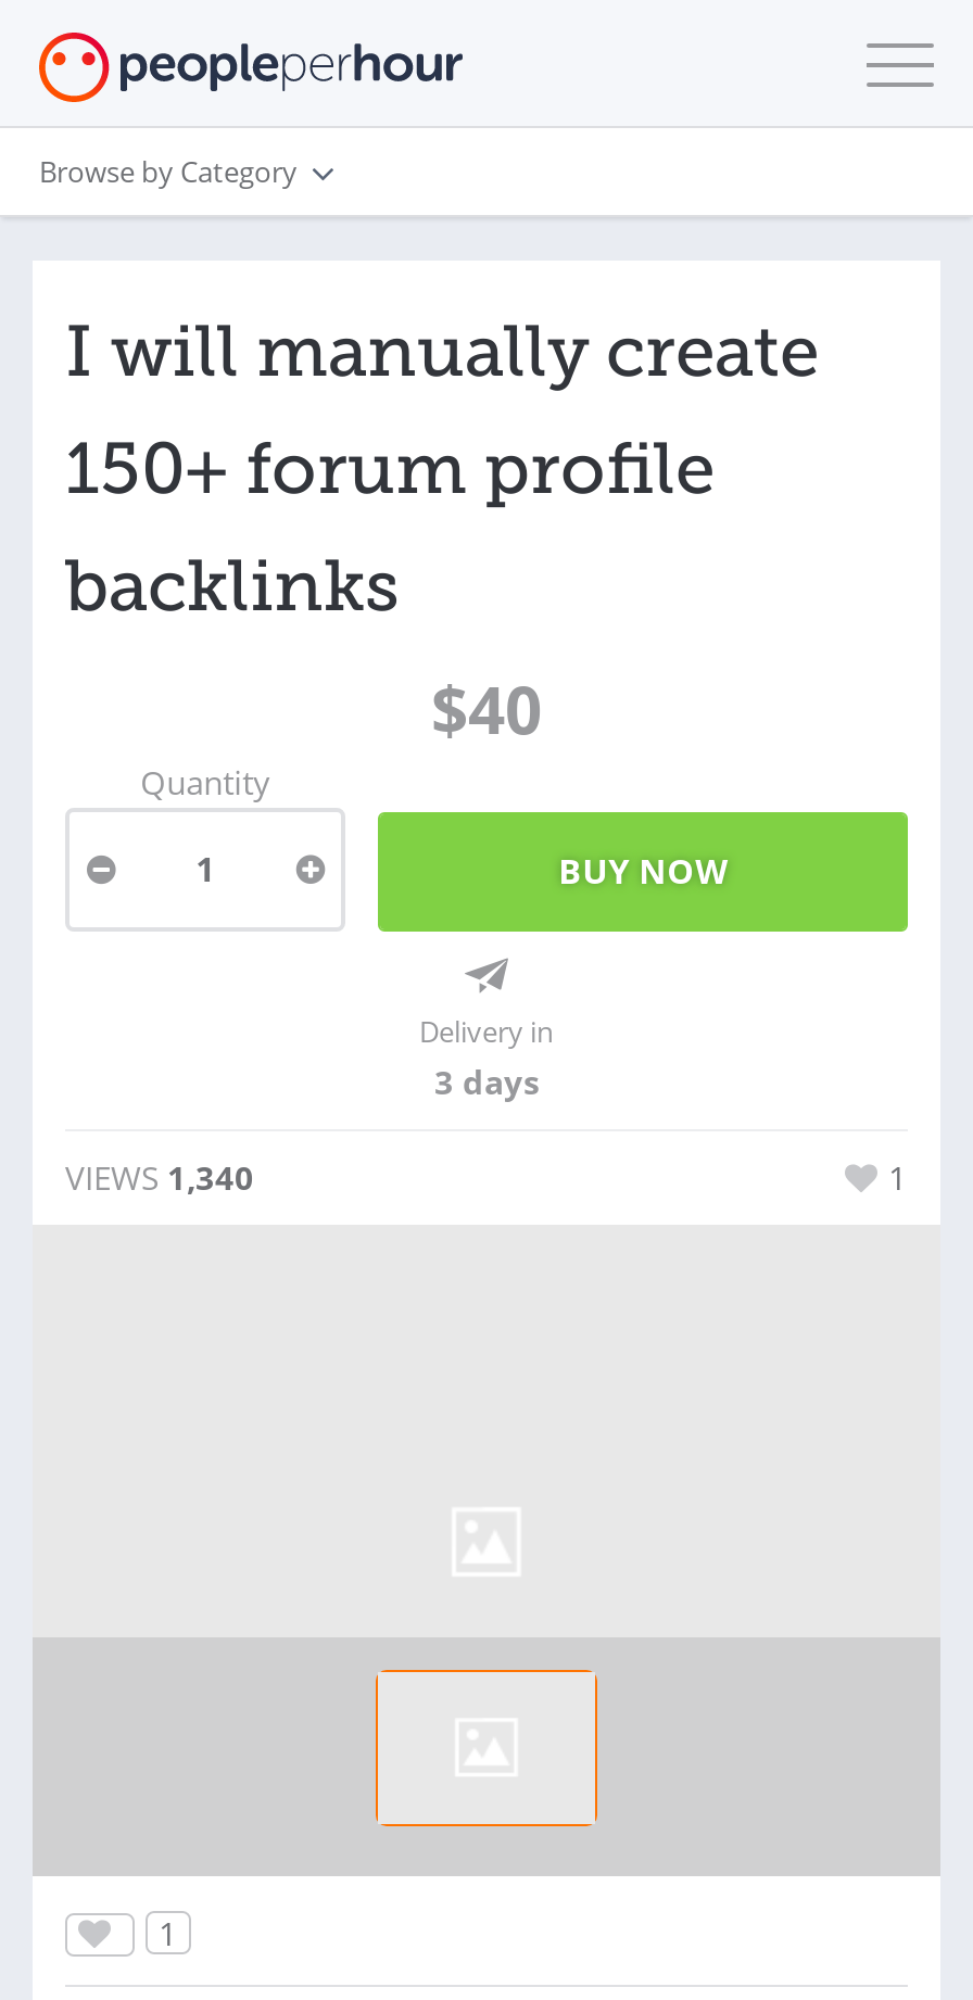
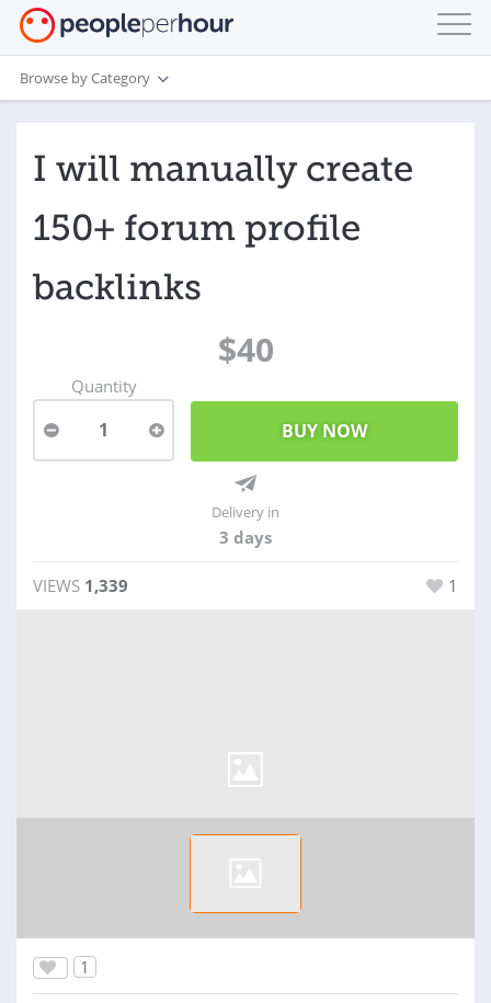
[65,1155,254,1199] VIEWS 1,340 -> [33,574,128,596] VIEWS 1,339

